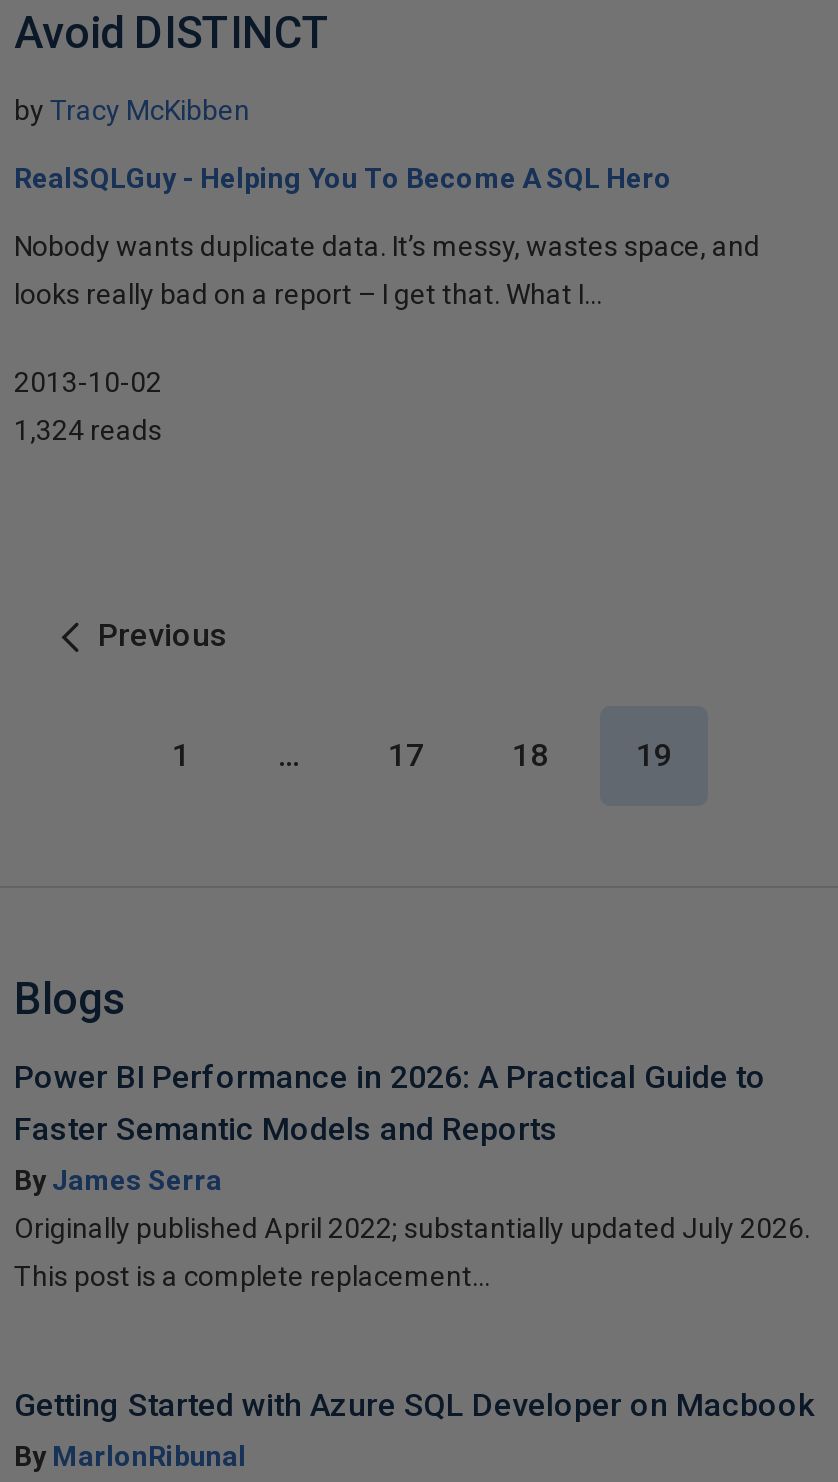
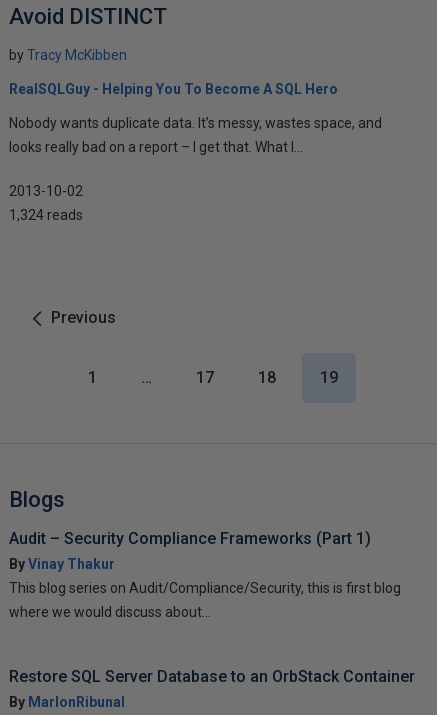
[14,1058,766,1196] Power BI Performance in 2026: A Practical Guide to | Faster Semantic Models and Reports | By James Serra -> [9,529,371,572] Audit – Security Compliance Frameworks (Part 1) | By Vinay Thakur
[14,1212,810,1244] Originally published April 2022; substantially updated July 2026. -> [9,580,401,596] This blog series on Audit/Compliance/Security, this is first blog
[14,1260,490,1292] This post is a complete replacement... -> [9,604,211,620] where we would discuss about...
[14,1386,814,1424] Getting Started with Azure SQL Developer on Macbook -> [9,667,415,686] Restore SQL Server Database to an OrbStack Container

